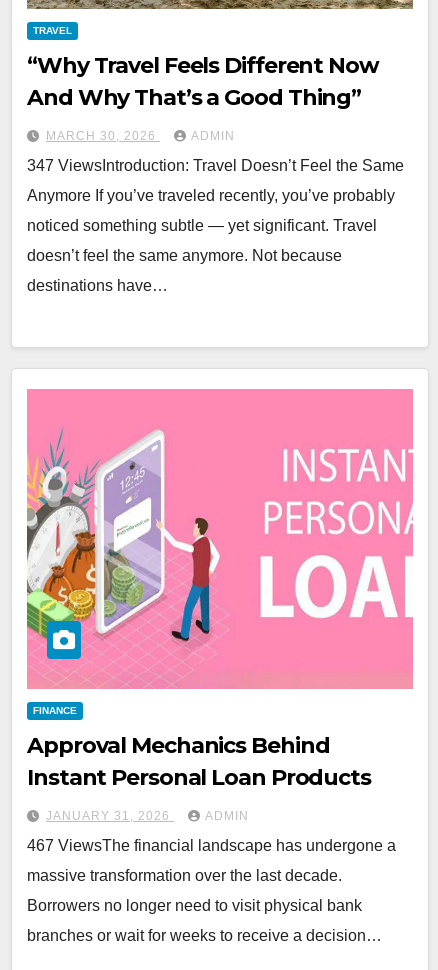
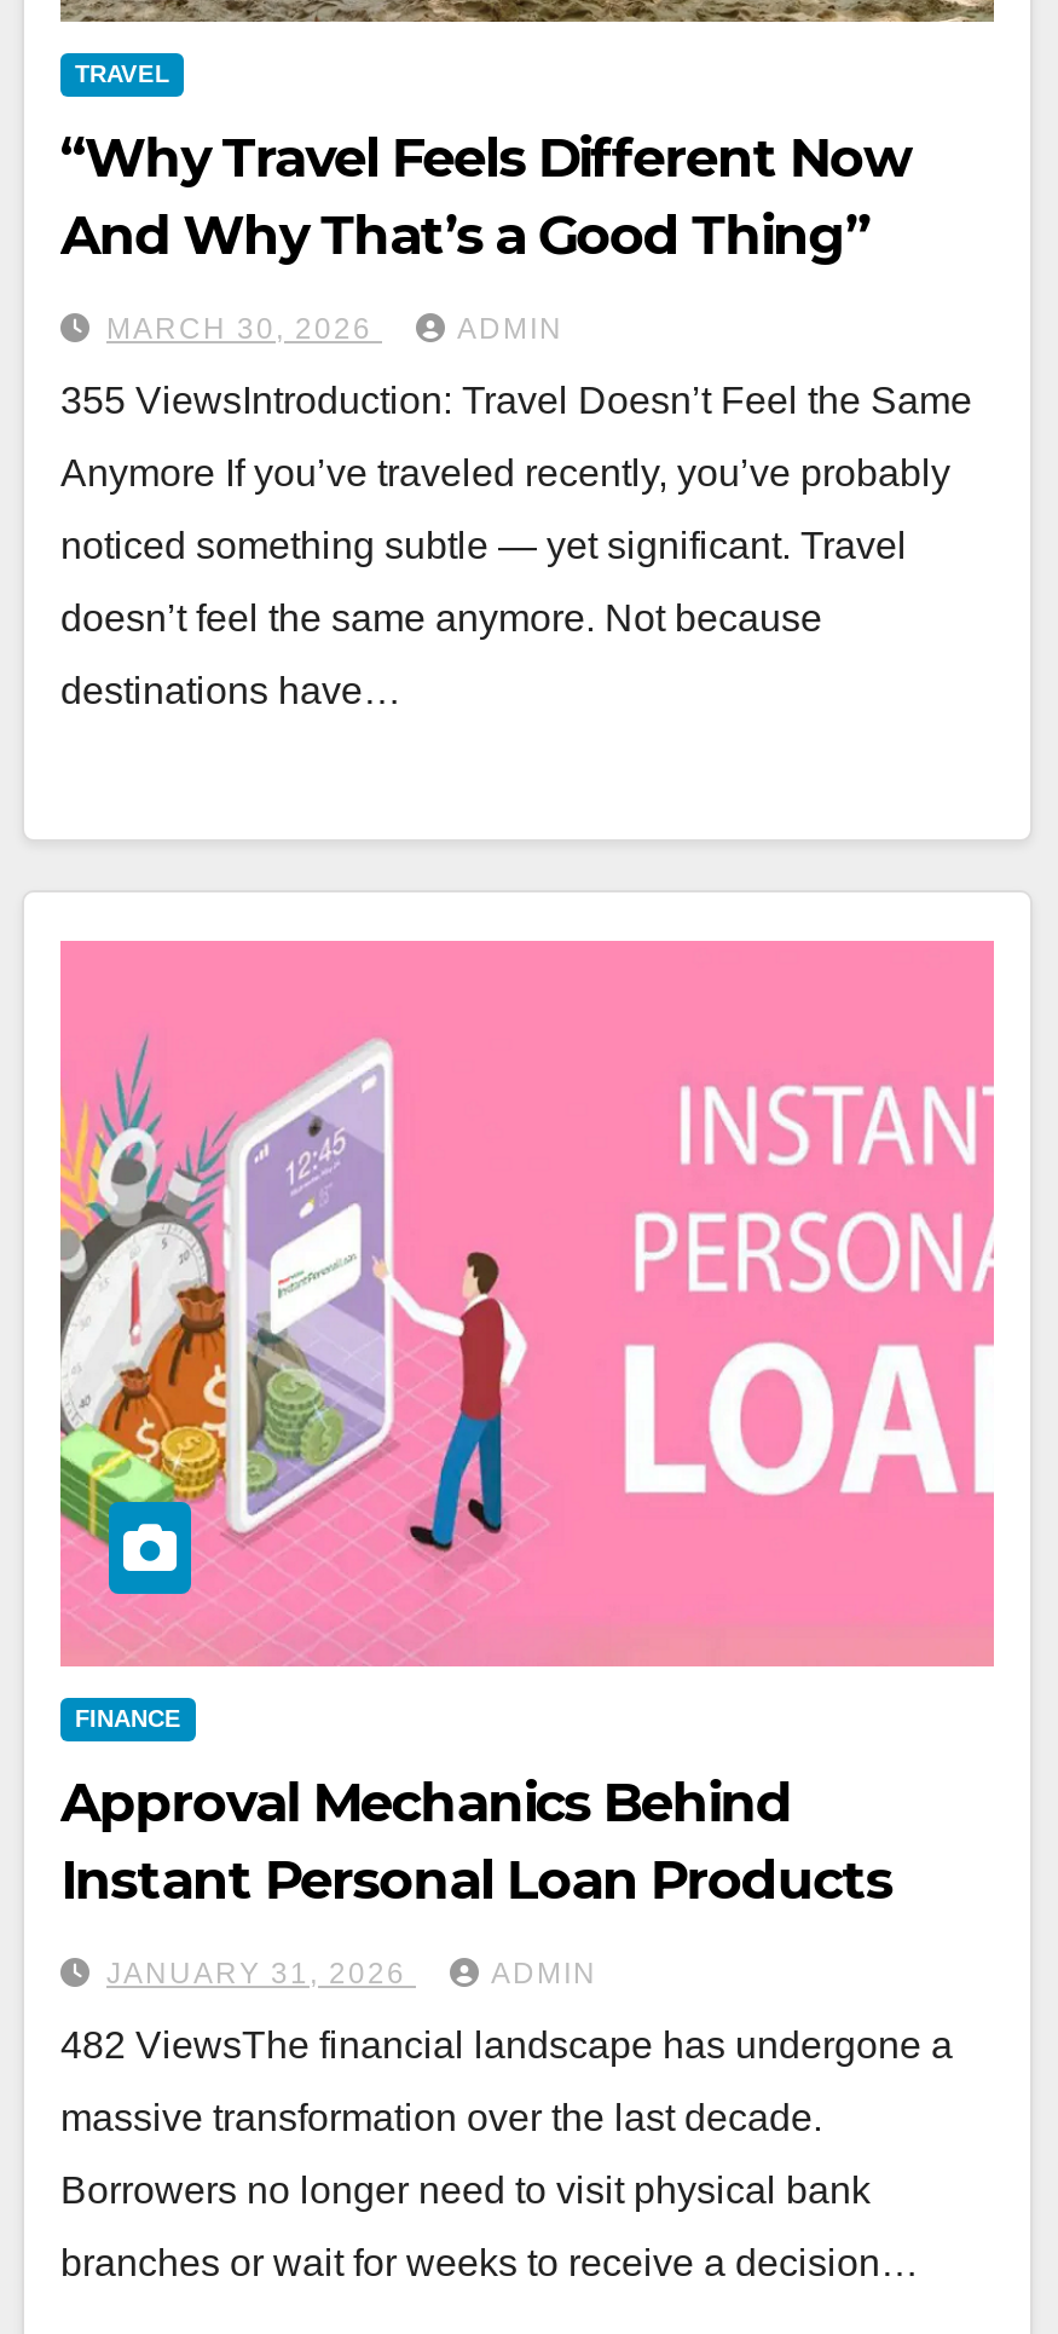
[27,157,404,174] 347 ViewsIntroduction: Travel Doesn’t Feel the Same -> [60,380,972,421] 355 ViewsIntroduction: Travel Doesn’t Feel the Same
[27,836,396,853] 467 ViewsThe financial landscape has undergone a -> [60,2023,953,2064] 482 ViewsThe financial landscape has undergone a

